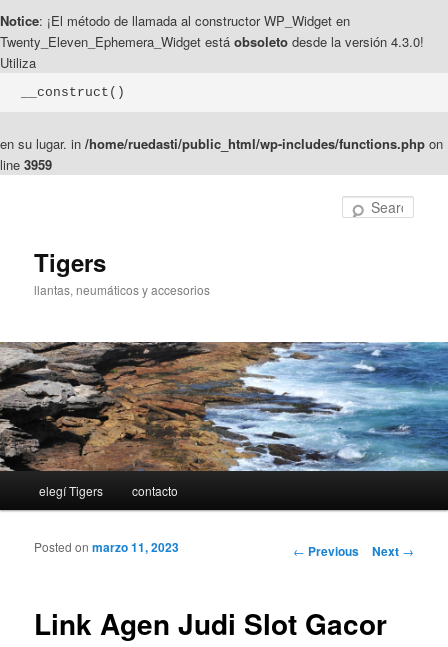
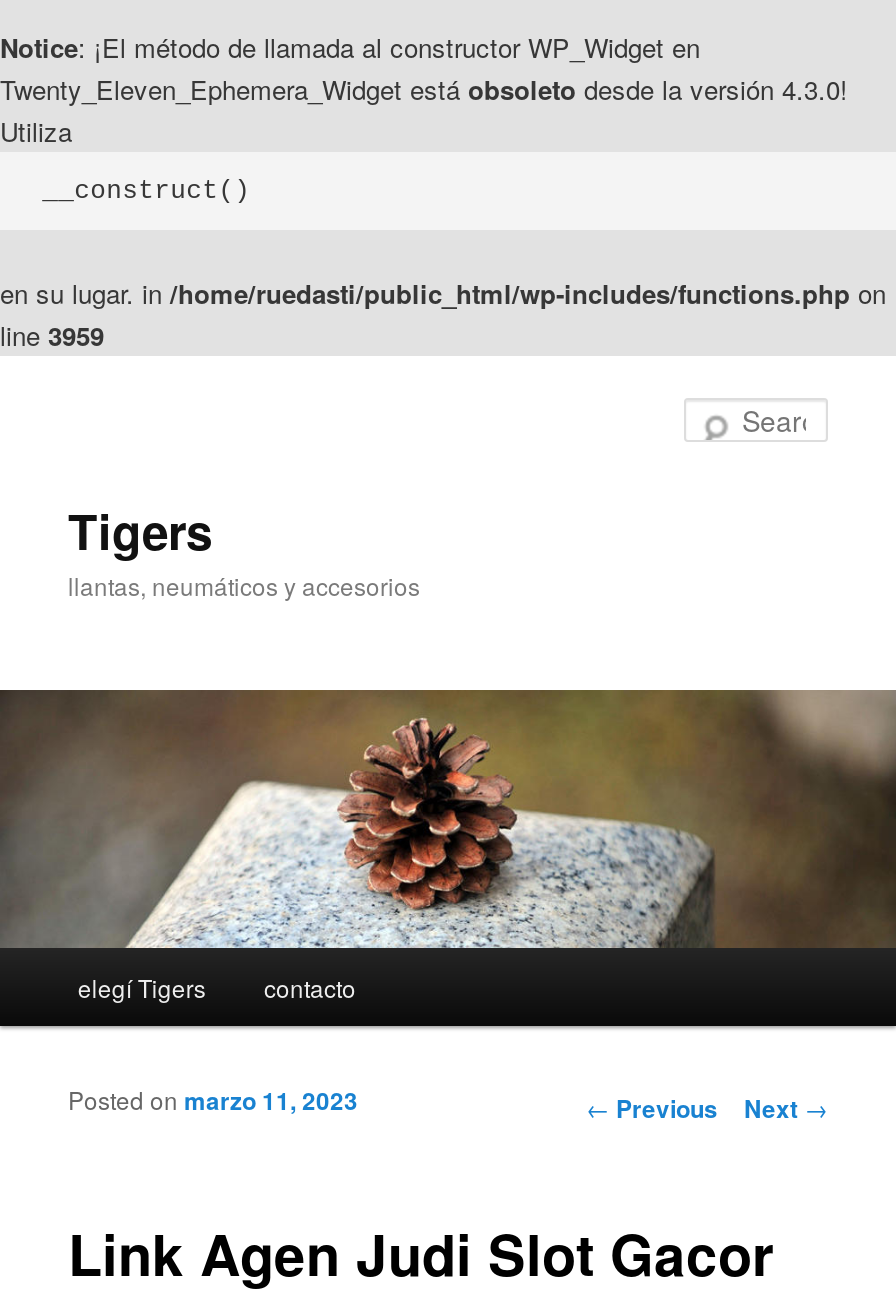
[3,341,445,472] [image] -> [6,688,890,950] [image]

